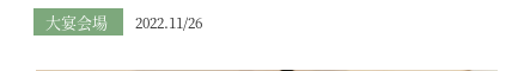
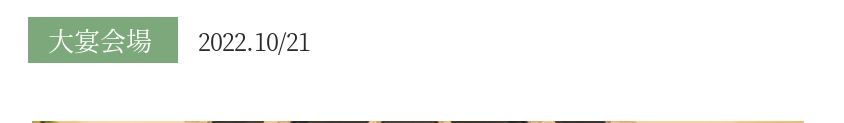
[45,10,202,33] 大宴会場 2022.11/26 -> [48,21,310,59] 大宴会場 2022.10/21

